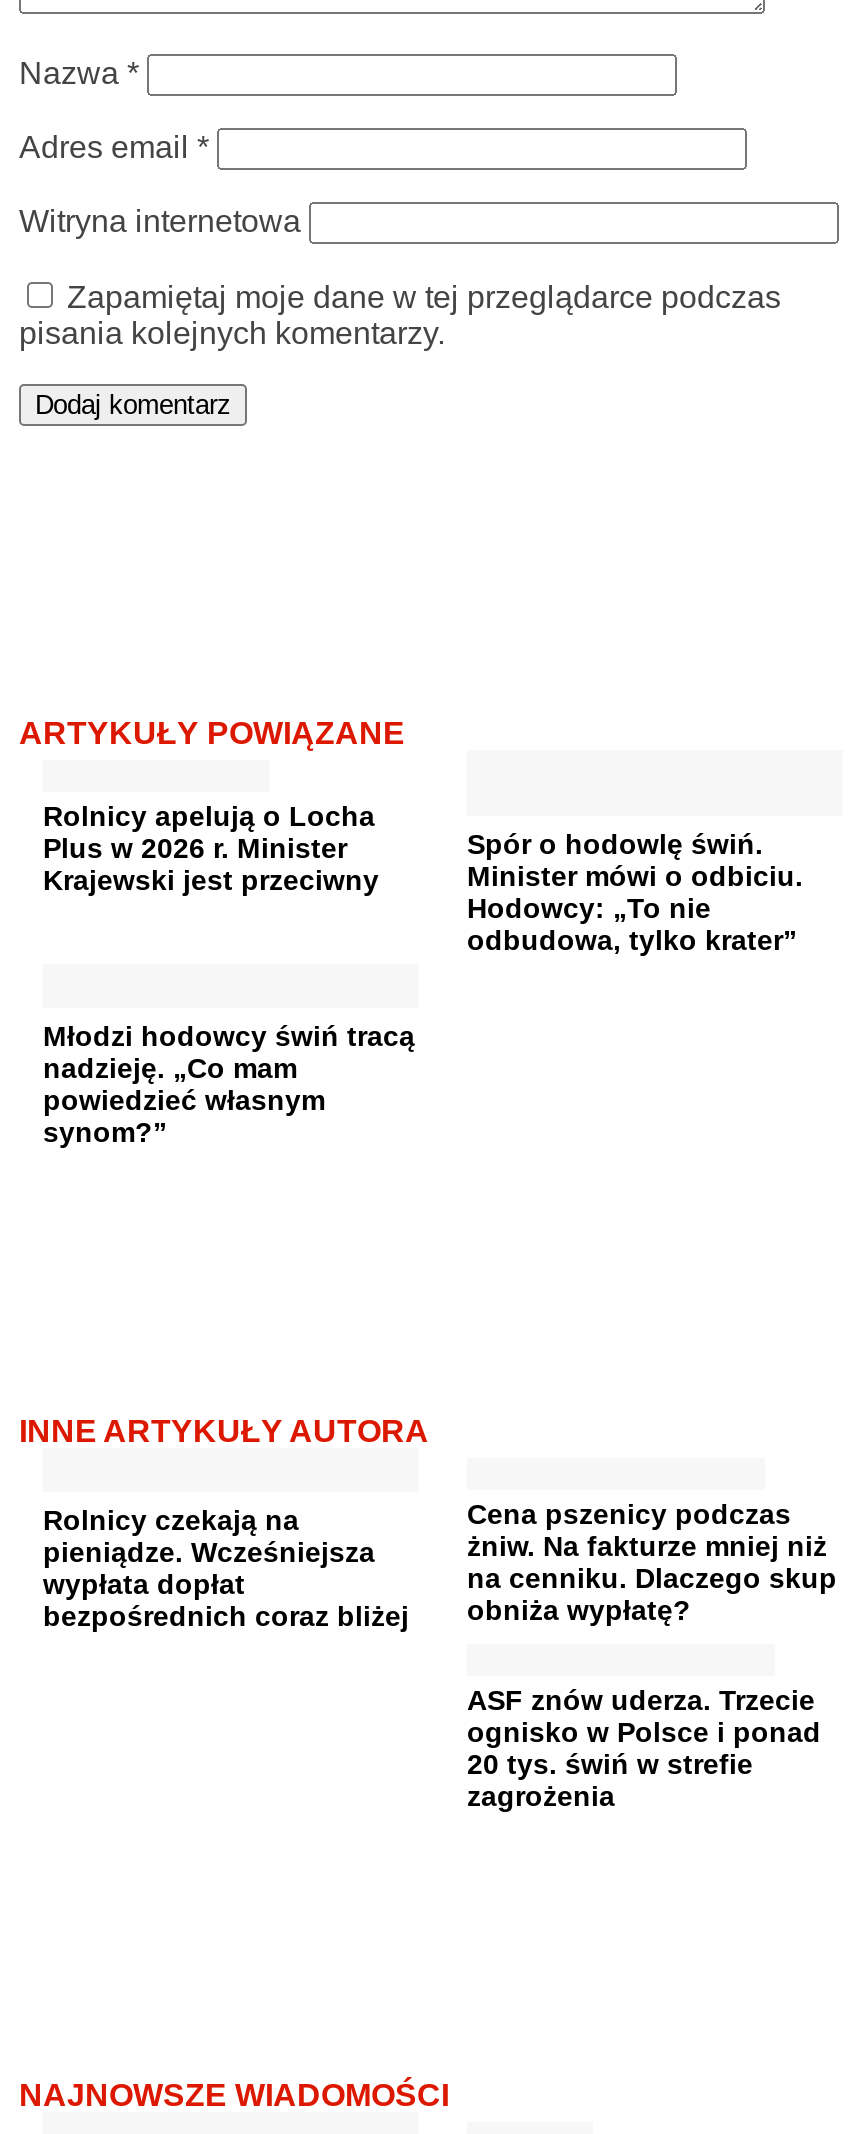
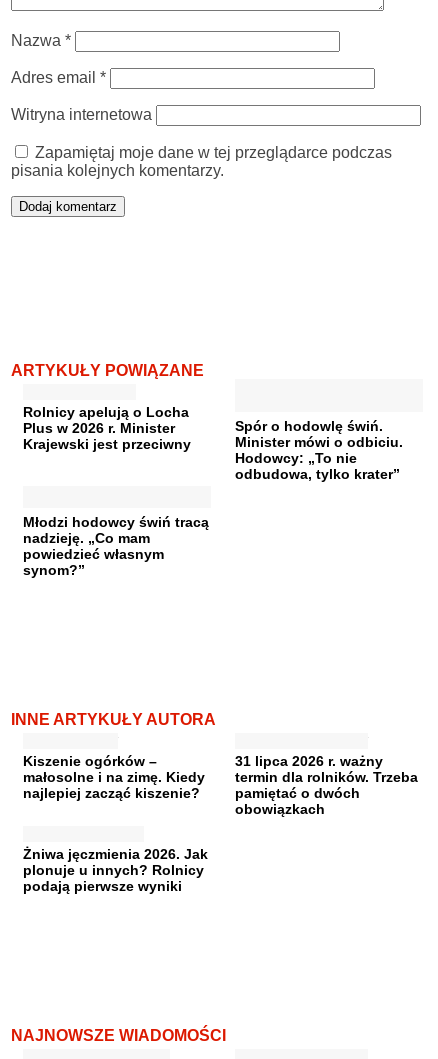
[43,1504,409,1632] Rolnicy czekają na | pieniądze. Wcześniejsza | wypłata dopłat | bezpośrednich coraz bliżej -> [23,753,205,801] Kiszenie ogórków – | małosolne i na zimę. Kiedy | najlepiej zacząć kiszenie?
[467,1498,837,1626] Cena pszenicy podczas | żniw. Na fakturze mniej niż | na cenniku. Dlaczego skup | obniża wypłatę? -> [235,753,418,817] 31 lipca 2026 r. ważny | termin dla rolników. Trzeba | pamiętać o dwóch | obowiązkach
[467,1684,821,1812] ASF znów uderza. Trzecie | ognisko w Polsce i ponad | 20 tys. świń w strefie | zagrożenia -> [23,846,208,894] Żniwa jęczmienia 2026. Jak | plonuje u innych? Rolnicy | podają pierwsze wyniki

